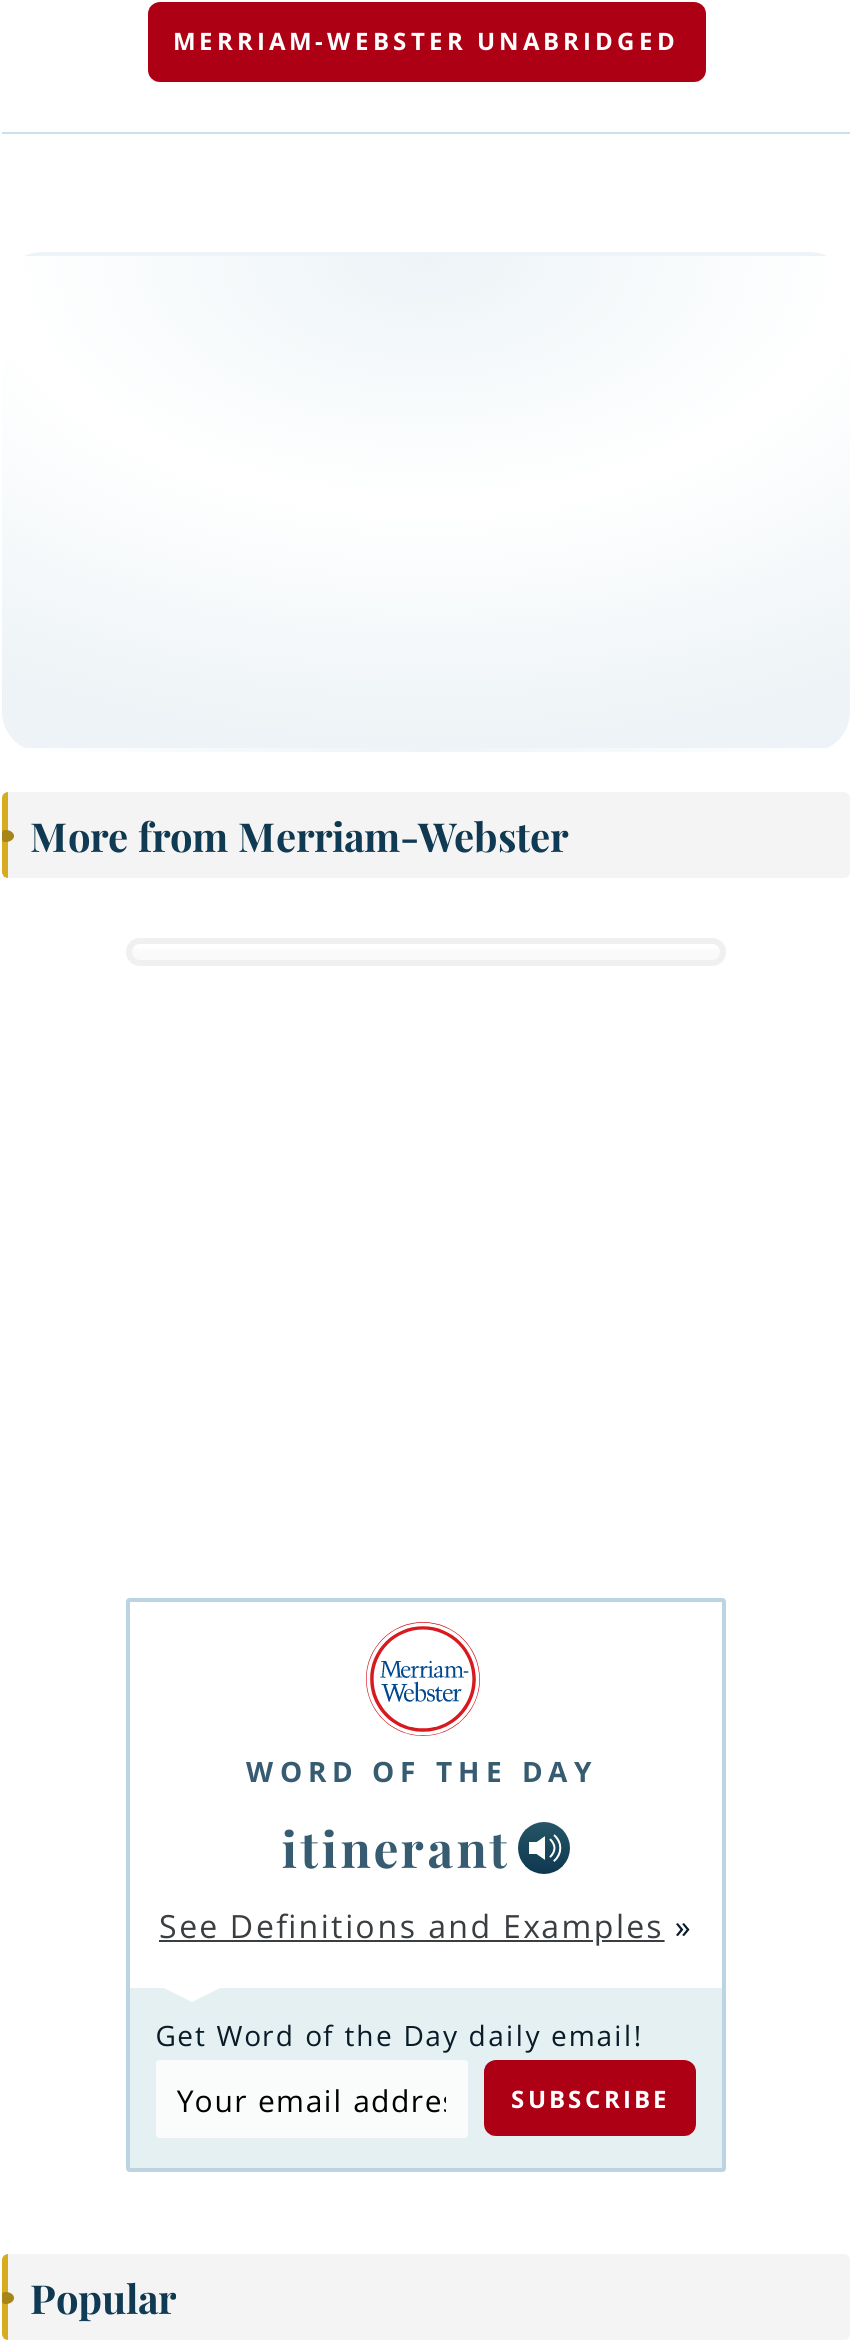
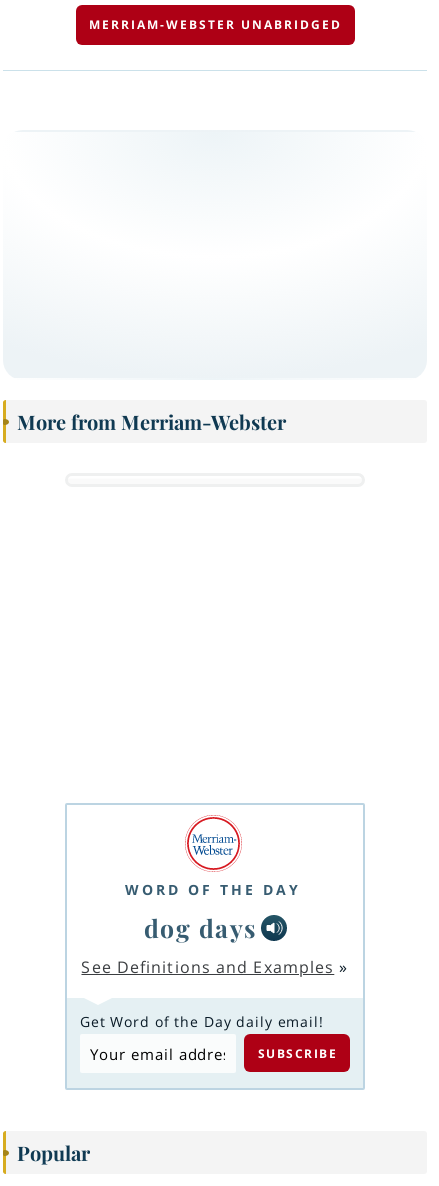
[282,1814,510,1880] itinerant -> [143,911,256,944] dog days

